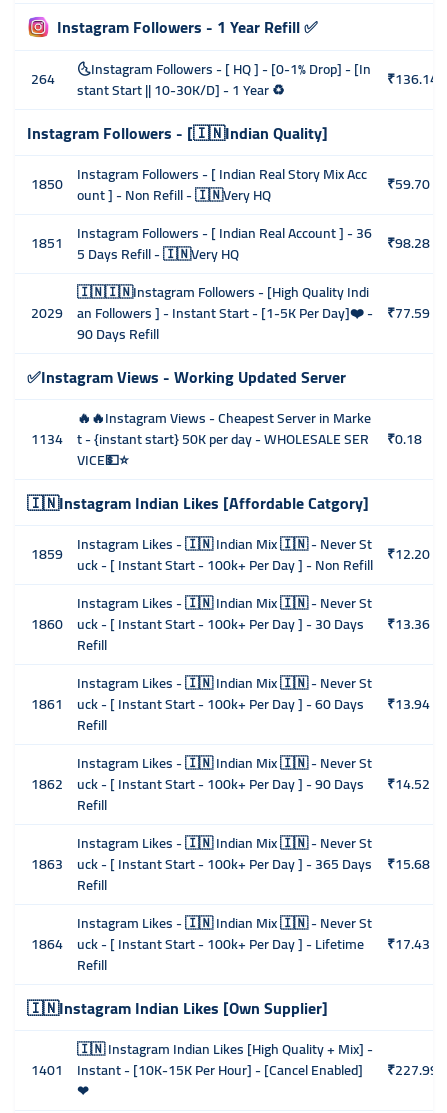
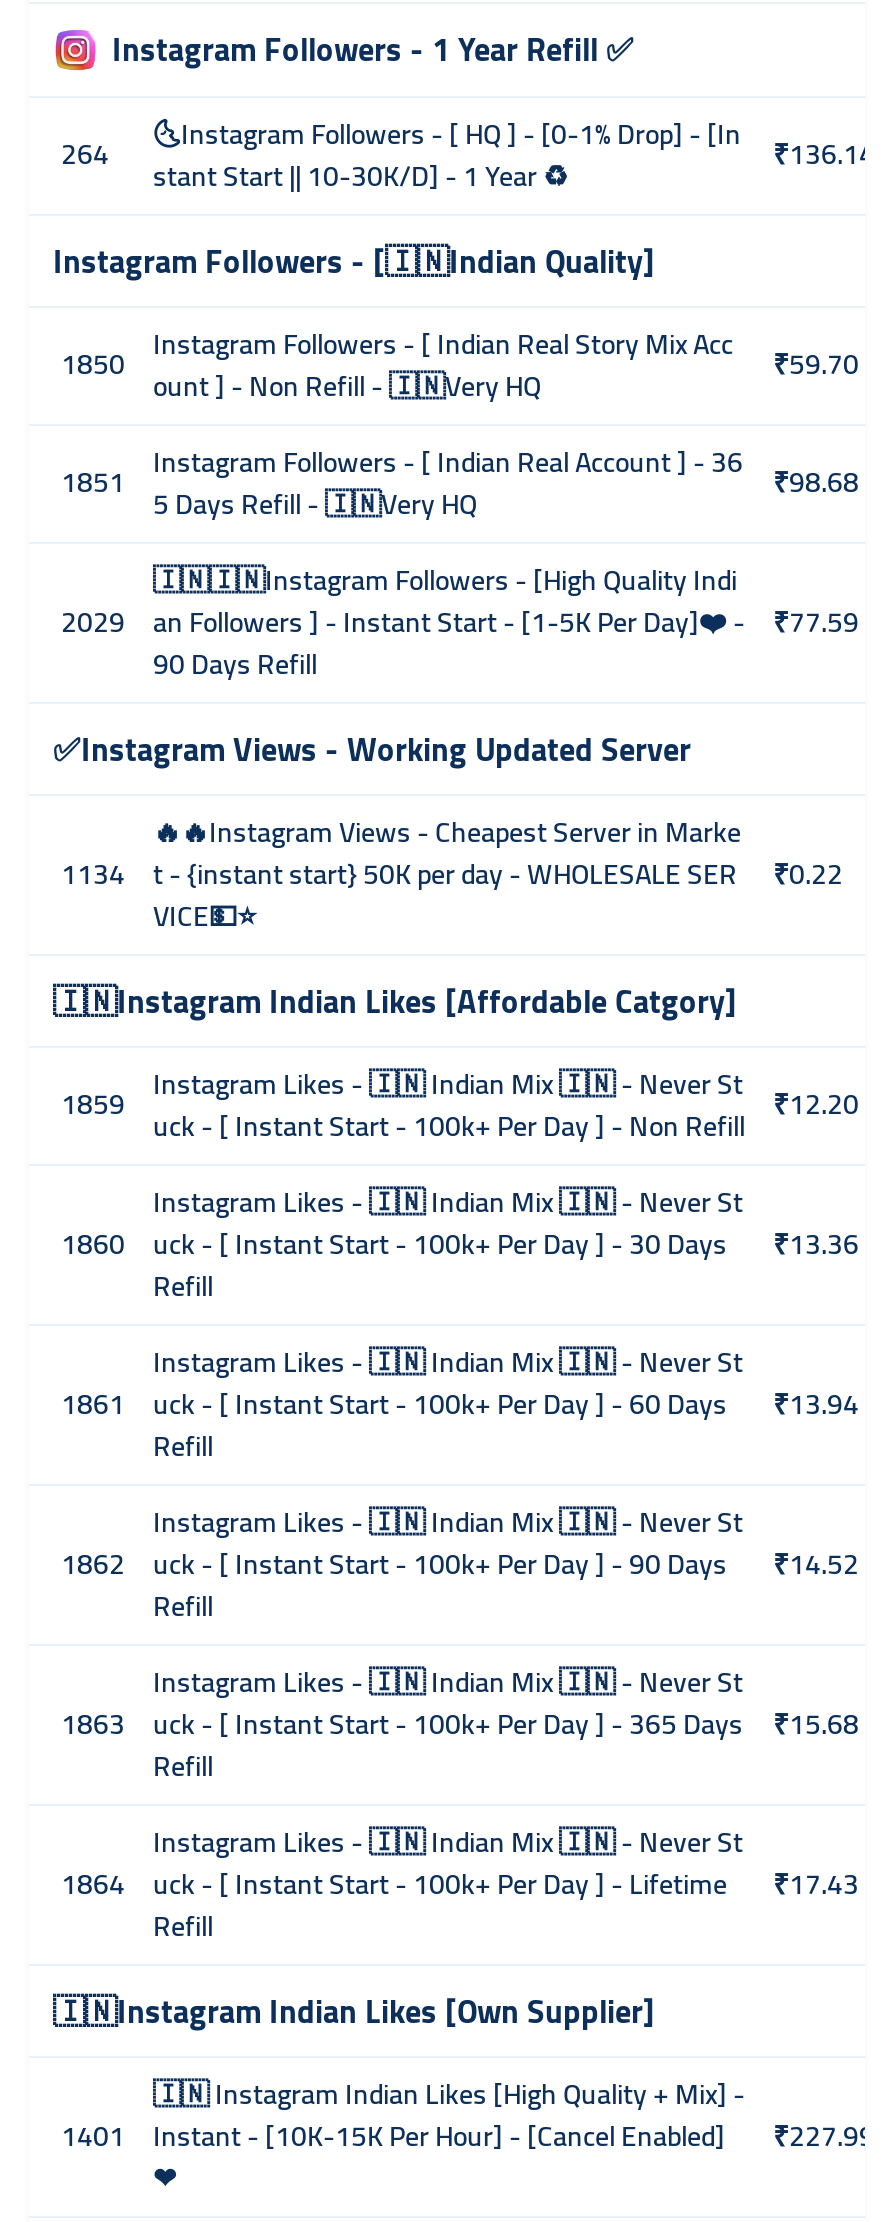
[387,230,430,256] ₹98.28 -> [773,456,859,508] ₹98.68
[31,426,422,452] 1134 t - {instant start} 50K per day - WHOLESALE SER ₹0.18 -> [61,848,843,900] 1134 t - {instant start} 50K per day - WHOLESALE SER ₹0.22

